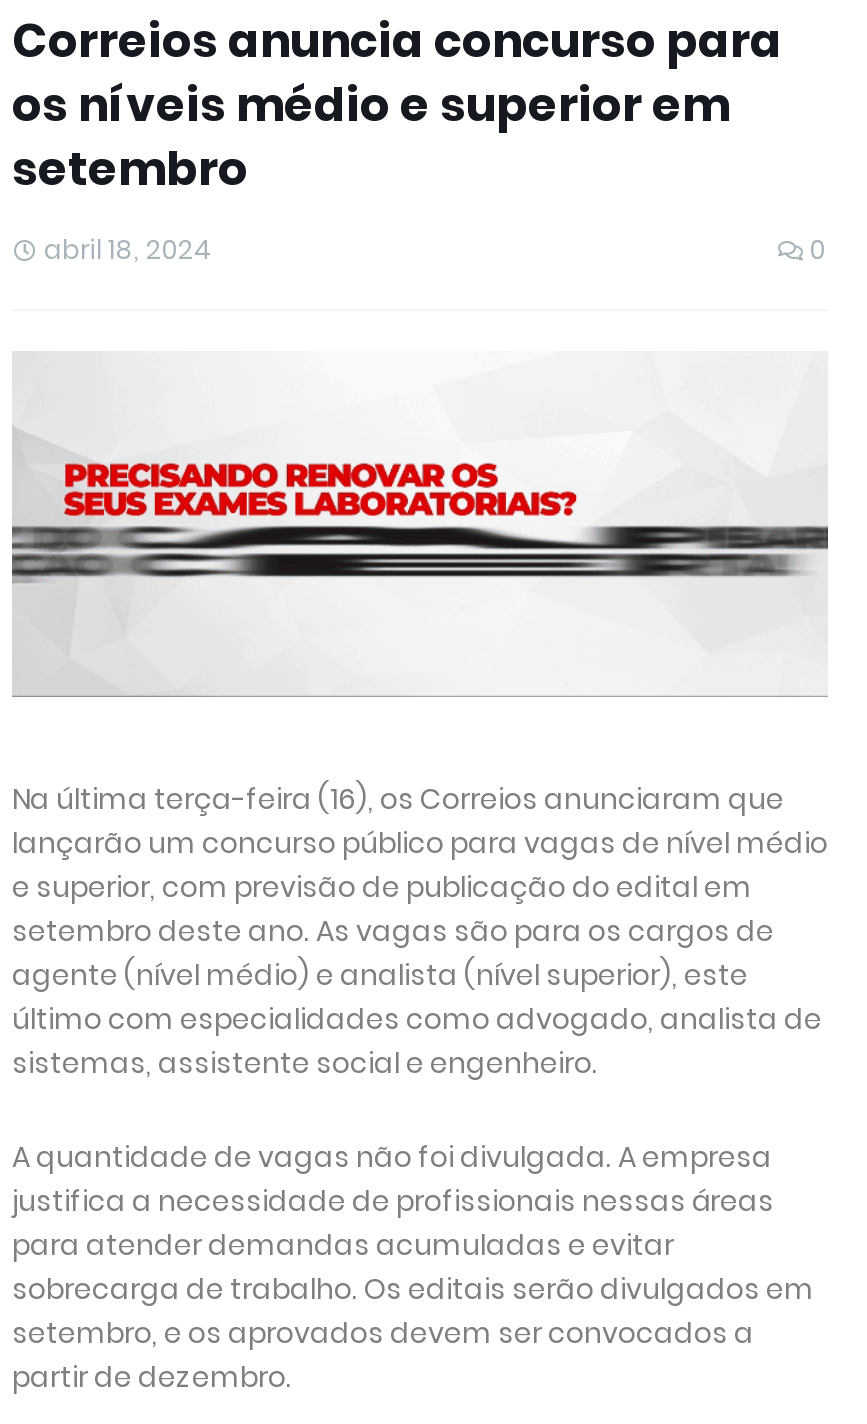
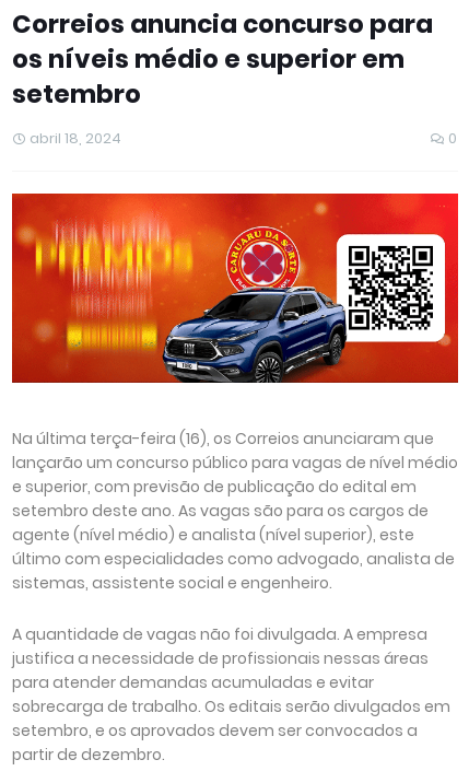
[10,351,830,697] [image] -> [11,192,459,384] [image]

